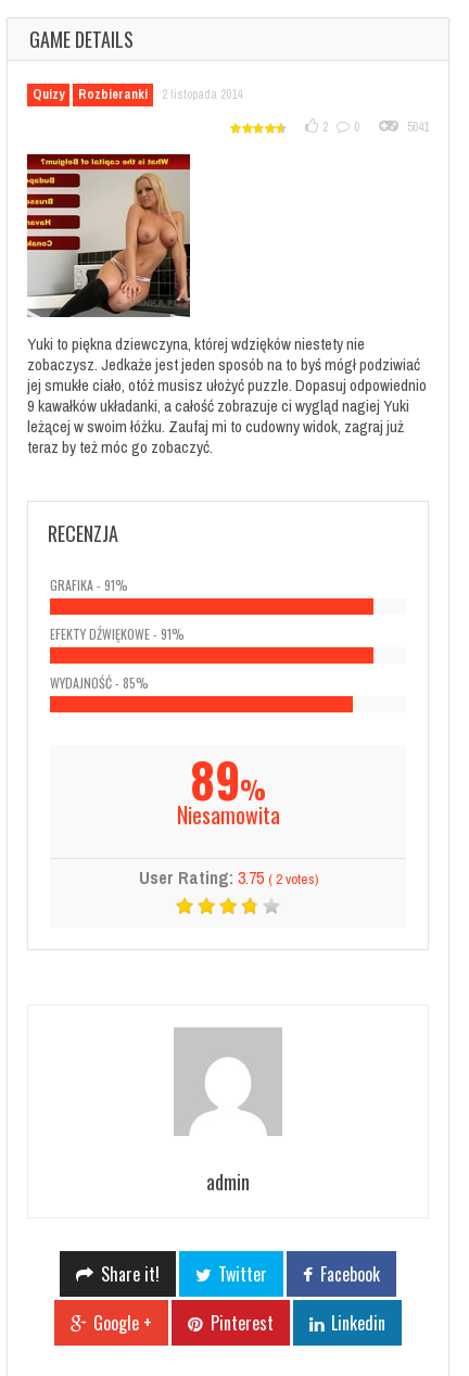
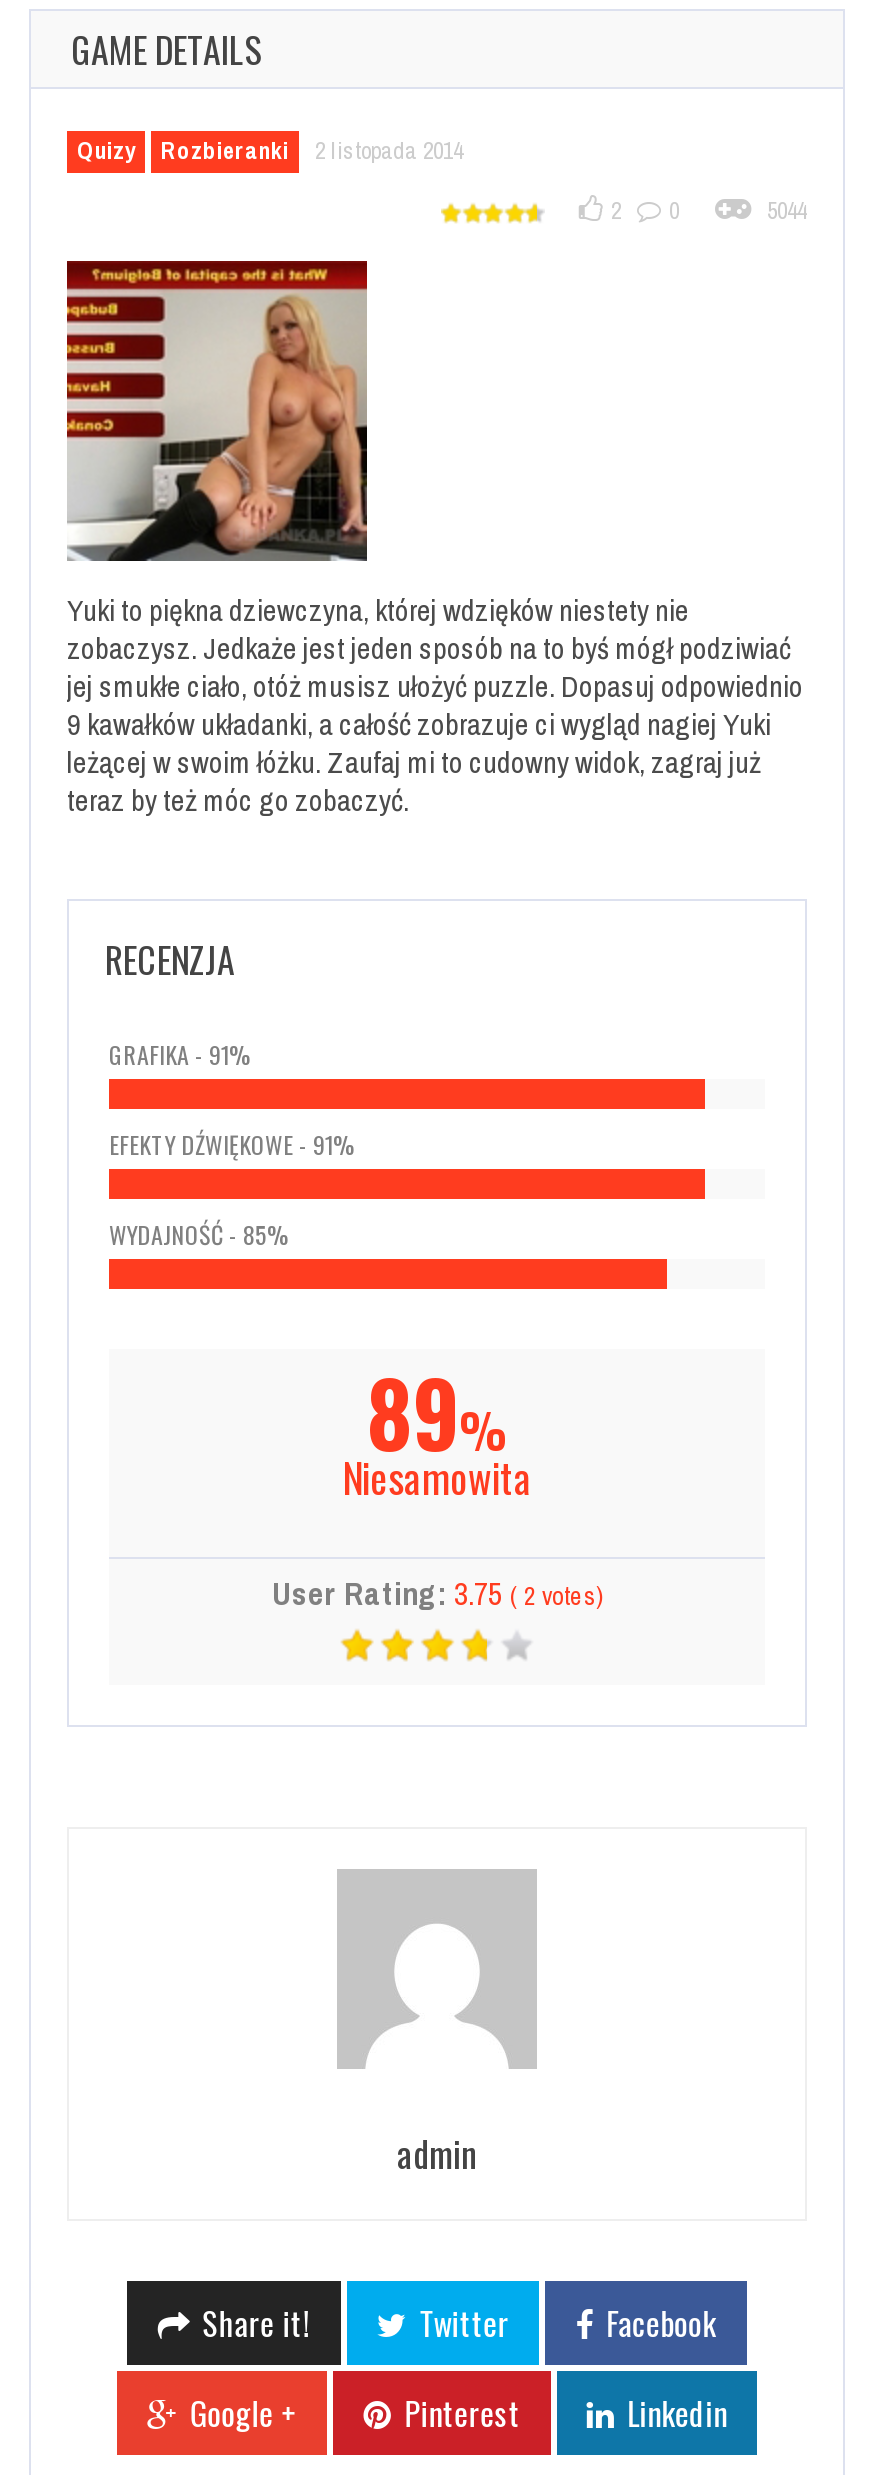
[404,118,429,136] 5041 -> [761,195,807,227] 5044

